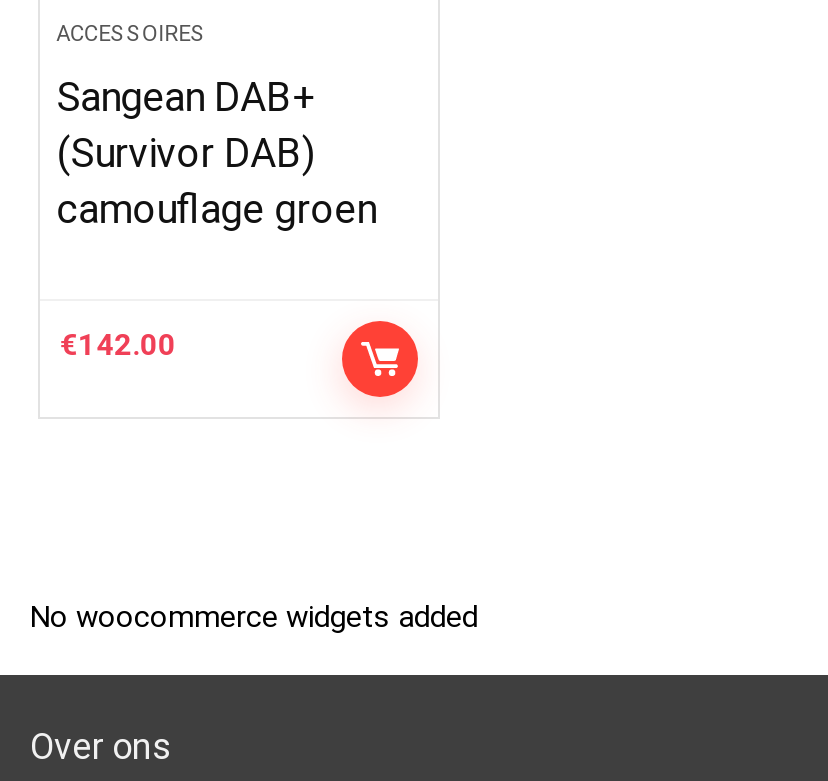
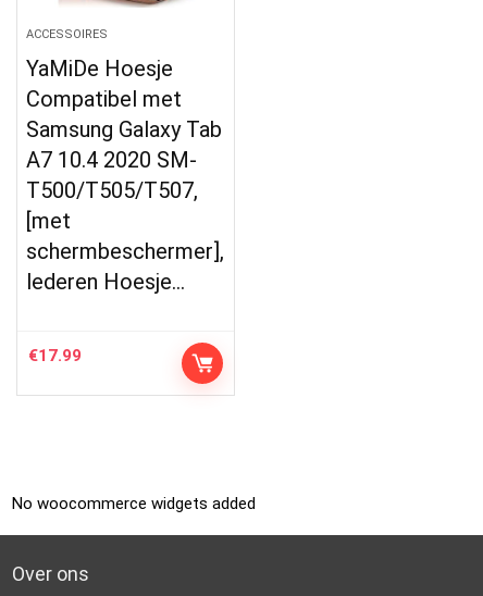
[56,74,376,234] Sangean DAB+ | (Survivor DAB) | camouflage groen -> [26,56,224,295] YaMiDe Hoesje | Compatibel met | Samsung Galaxy Tab | A7 10.4 2020 SM- | T500/T505/T507, | [met | schermbeschermer], | lederen Hoesje…
[60,328,176,364] €142.00 -> [29,346,82,366] €17.99

